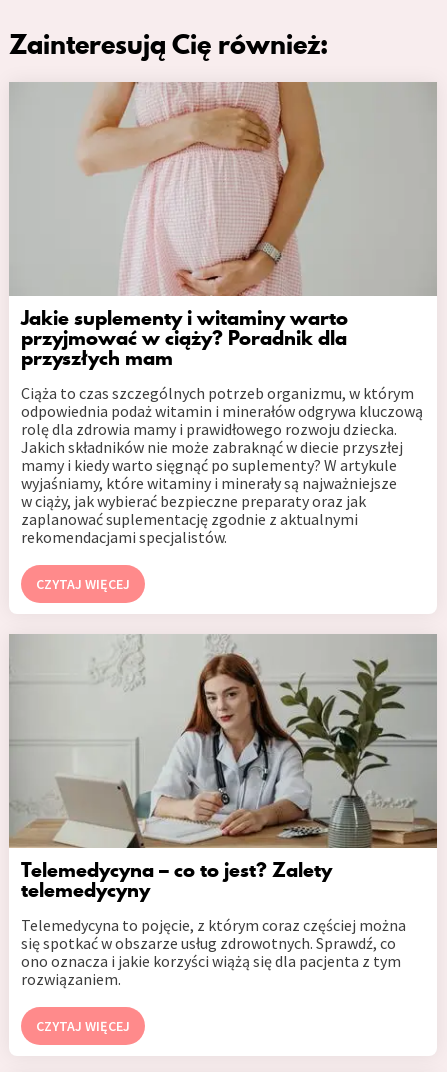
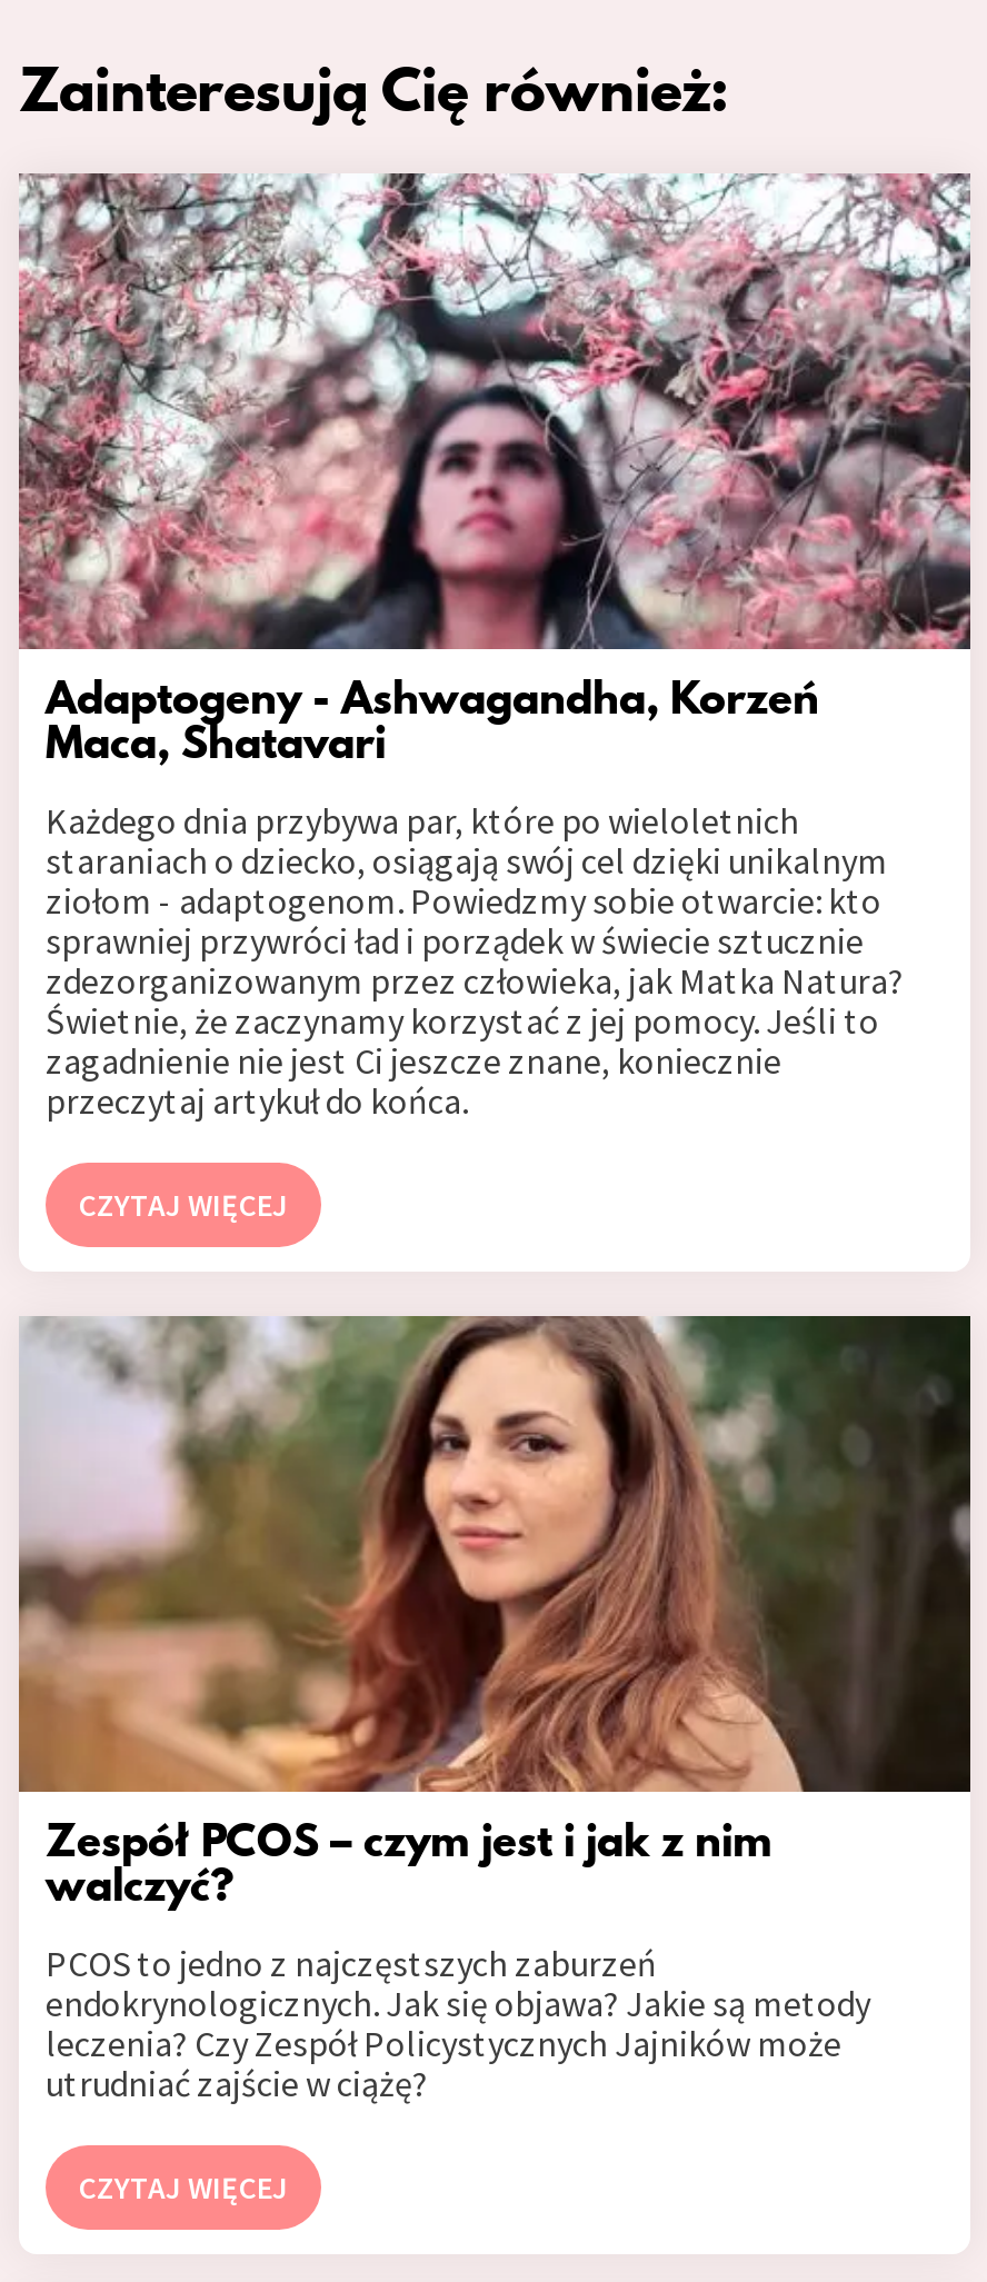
[9,81,437,547] [image] | Jakie suplementy i witaminy warto | przyjmować w ciąży? Poradnik dla | przyszłych mam | Ciąża to czas szczególnych potrzeb organizmu, w którym | odpowiednia podaż witamin i minerałów odgrywa kluczową | rolę dla zdrowia mamy i prawidłowego rozwoju dziecka. | Jakich składników nie może zabraknąć w diecie przyszłej | mamy i kiedy warto sięgnąć po suplementy? W artykule | wyjaśniamy, które witaminy i minerały są najważniejsze | w ciąży, jak wybierać bezpieczne preparaty oraz jak | zaplanować suplementację zgodnie z aktualnymi | rekomendacjami specjalistów. -> [19,173,970,1123] [image] | Adaptogeny - Ashwagandha, Korzeń | Maca, Shatavari | Każdego dnia przybywa par, które po wieloletnich | staraniach o dziecko, osiągają swój cel dzięki unikalnym | ziołom - adaptogenom. Powiedzmy sobie otwarcie: kto | sprawniej przywróci ład i porządek w świecie sztucznie | zdezorganizowanym przez człowieka, jak Matka Natura? | Świetnie, że zaczynamy korzystać z jej pomocy. Jeśli to | zagadnienie nie jest Ci jeszcze znane, koniecznie | przeczytaj artykuł do końca.
[9,635,438,989] [image] | Telemedycyna – co to jest? Zalety | telemedycyny | Telemedycyna to pojęcie, z którym coraz częściej można | się spotkać w obszarze usług zdrowotnych. Sprawdź, co | ono oznacza i jakie korzyści wiążą się dla pacjenta z tym | rozwiązaniem. -> [19,1316,970,2106] [image] | Zespół PCOS – czym jest i jak z nim | walczyć? | PCOS to jedno z najczęstszych zaburzeń | endokrynologicznych. Jak się objawa? Jakie są metody | leczenia? Czy Zespół Policystycznych Jajników może | utrudniać zajście w ciążę?

